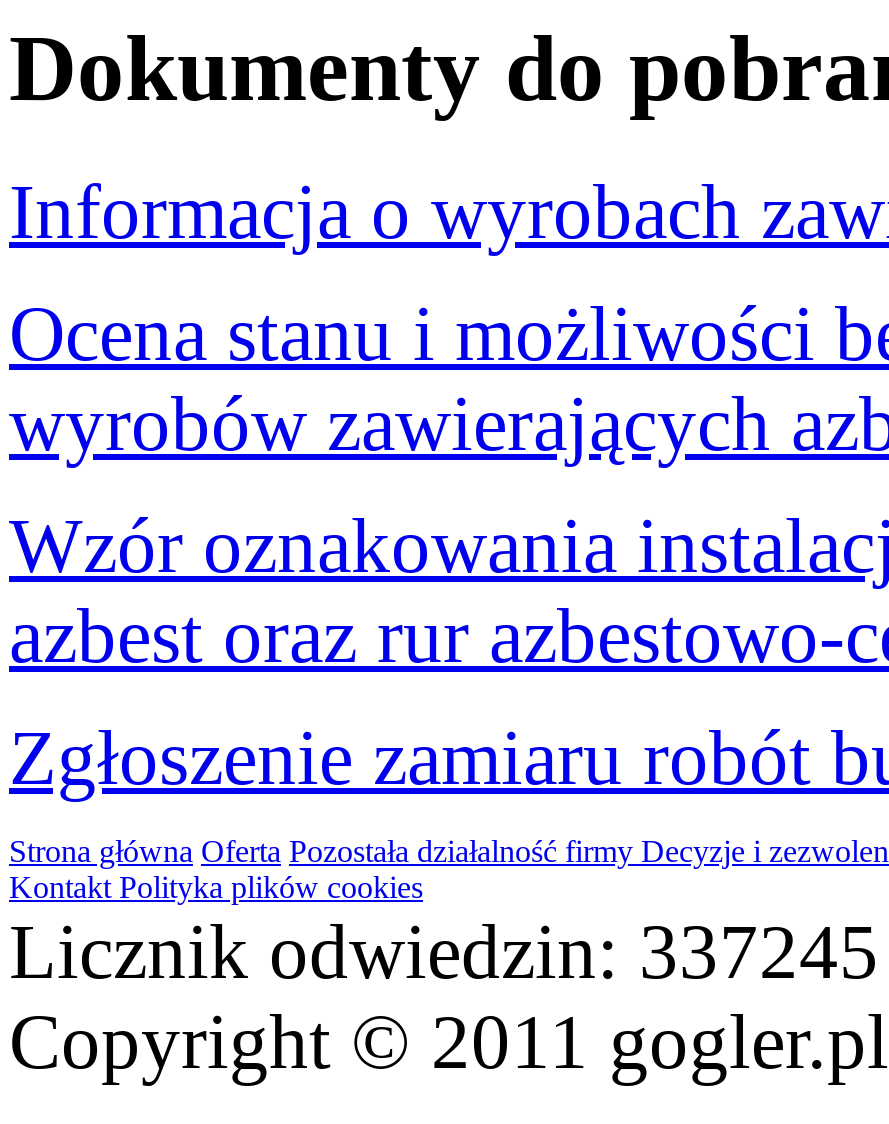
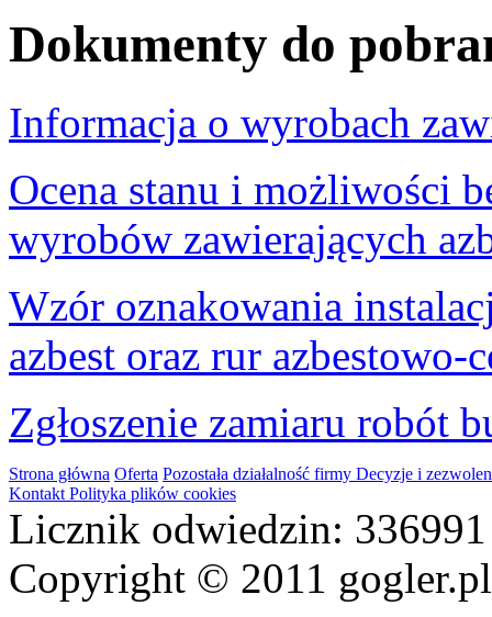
[9,908,879,994] Licznik odwiedzin: 337245 -> [9,505,487,552] Licznik odwiedzin: 336991

